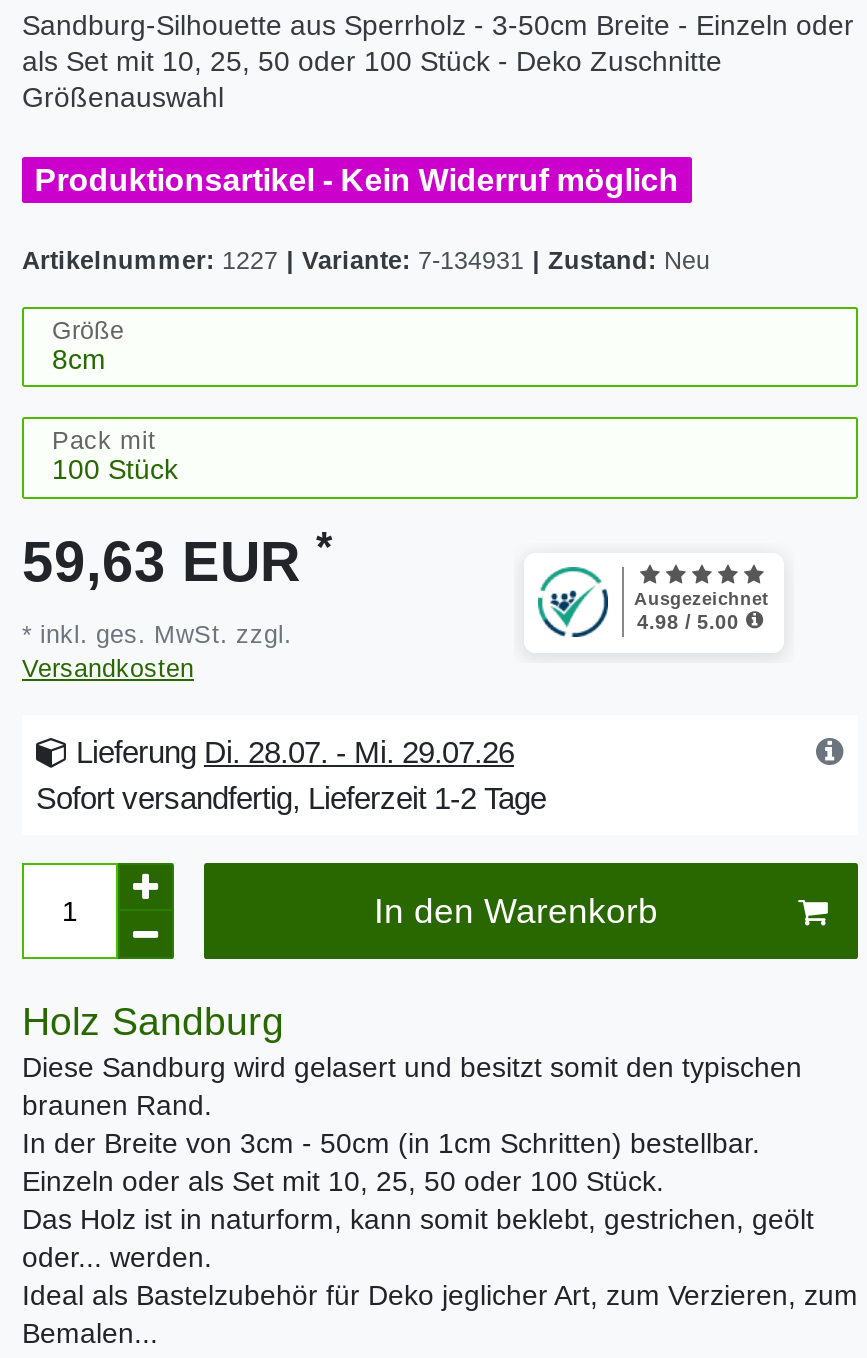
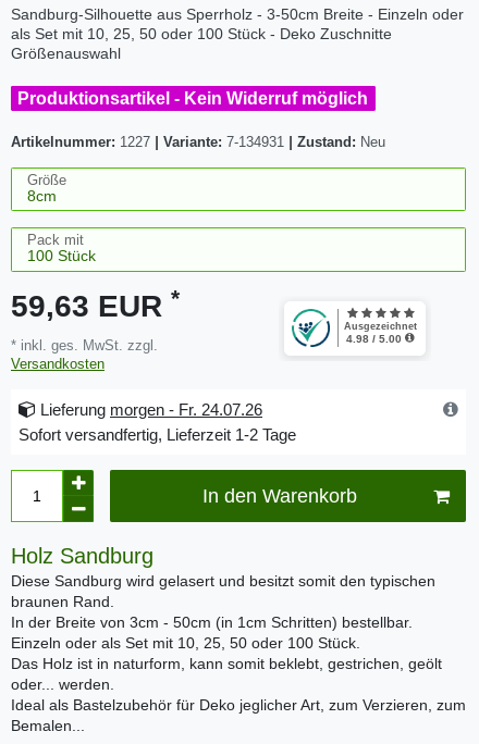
[68,735,514,769] Lieferung Di. 28.07. - Mi. 29.07.26 -> [36,400,262,419] Lieferung morgen - Fr. 24.07.26

